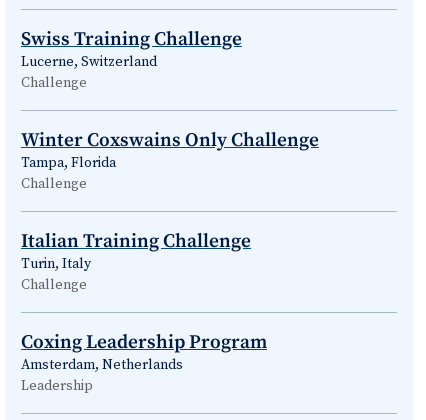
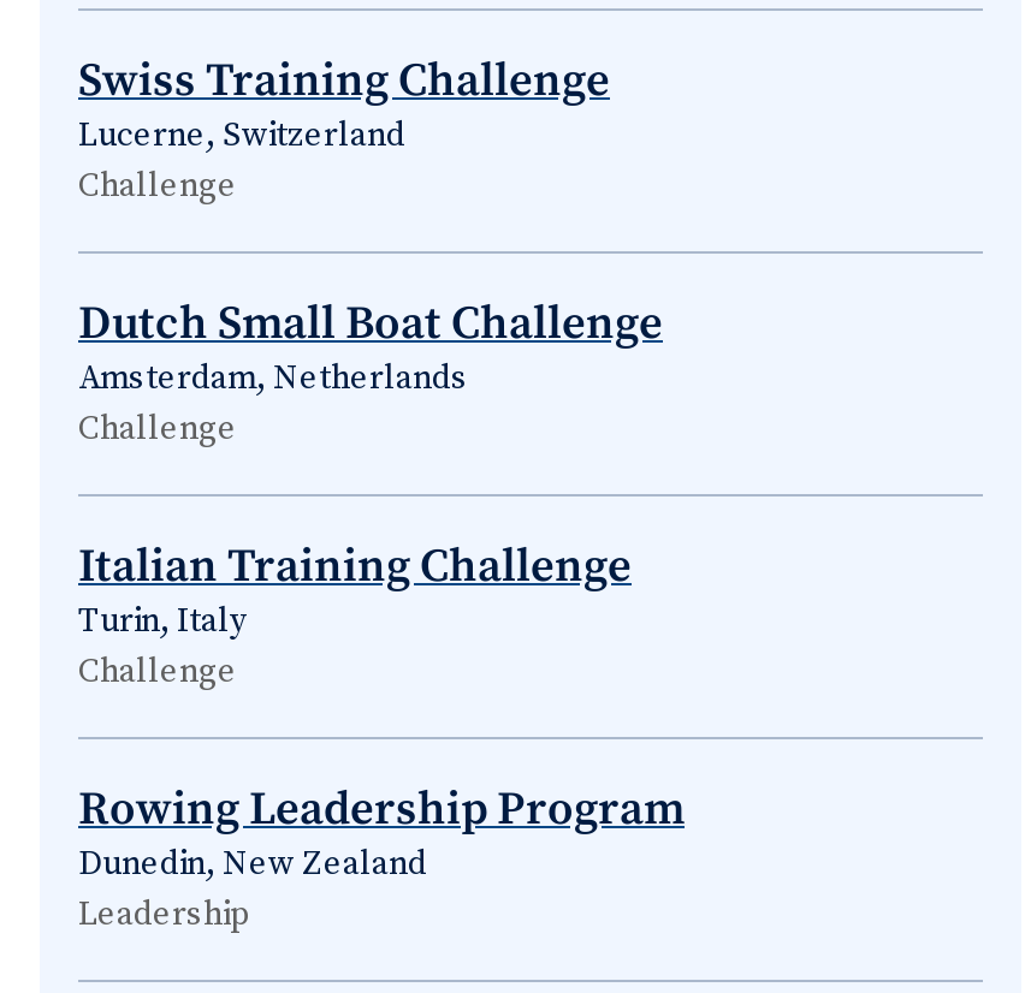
[21,128,319,172] Winter Coxswains Only Challenge | Tampa, Florida -> [78,296,663,354] Dutch Small Boat Challenge
[21,330,267,354] Coxing Leadership Program -> [78,782,685,887] Rowing Leadership Program | Dunedin, New Zealand
moved [21,356,183,374] -> [78,358,468,402]: Amsterdam, Netherlands

